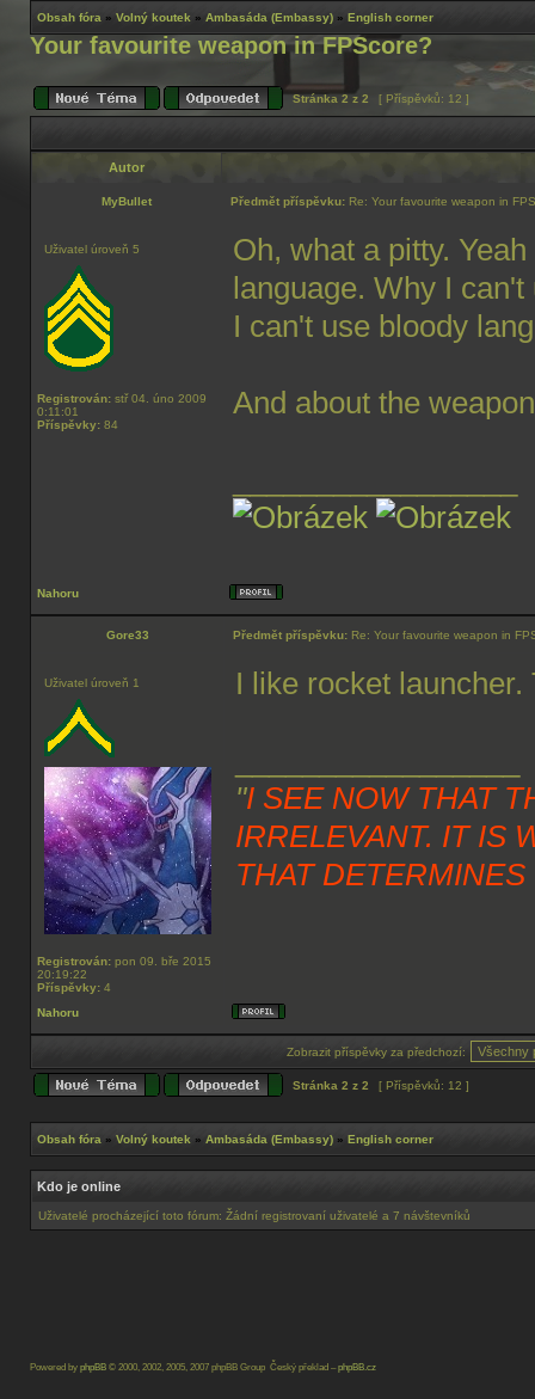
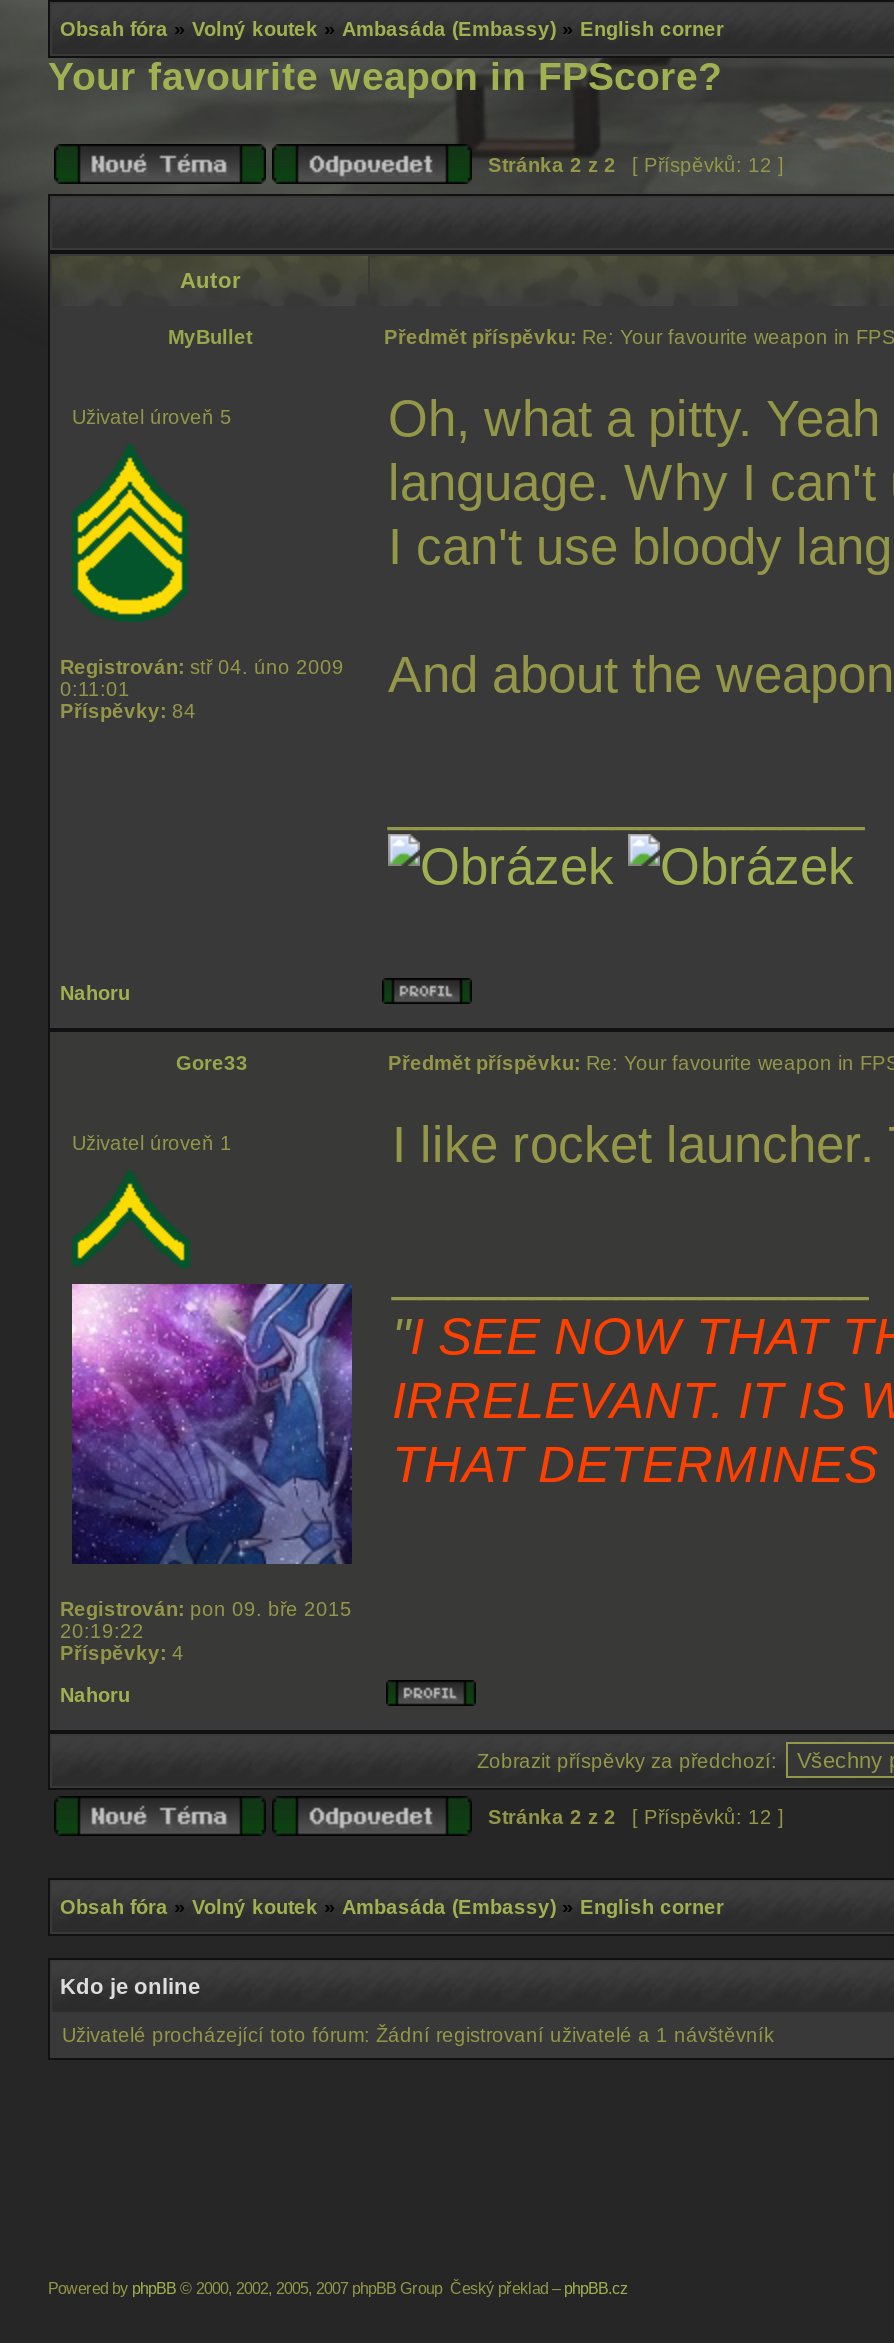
[38,1209,471,1222] Uživatelé procházející toto fórum: Žádní registrovaní uživatelé a 7 návštevníků -> [62,2024,774,2046] Uživatelé procházející toto fórum: Žádní registrovaní uživatelé a 1 návštěvník

